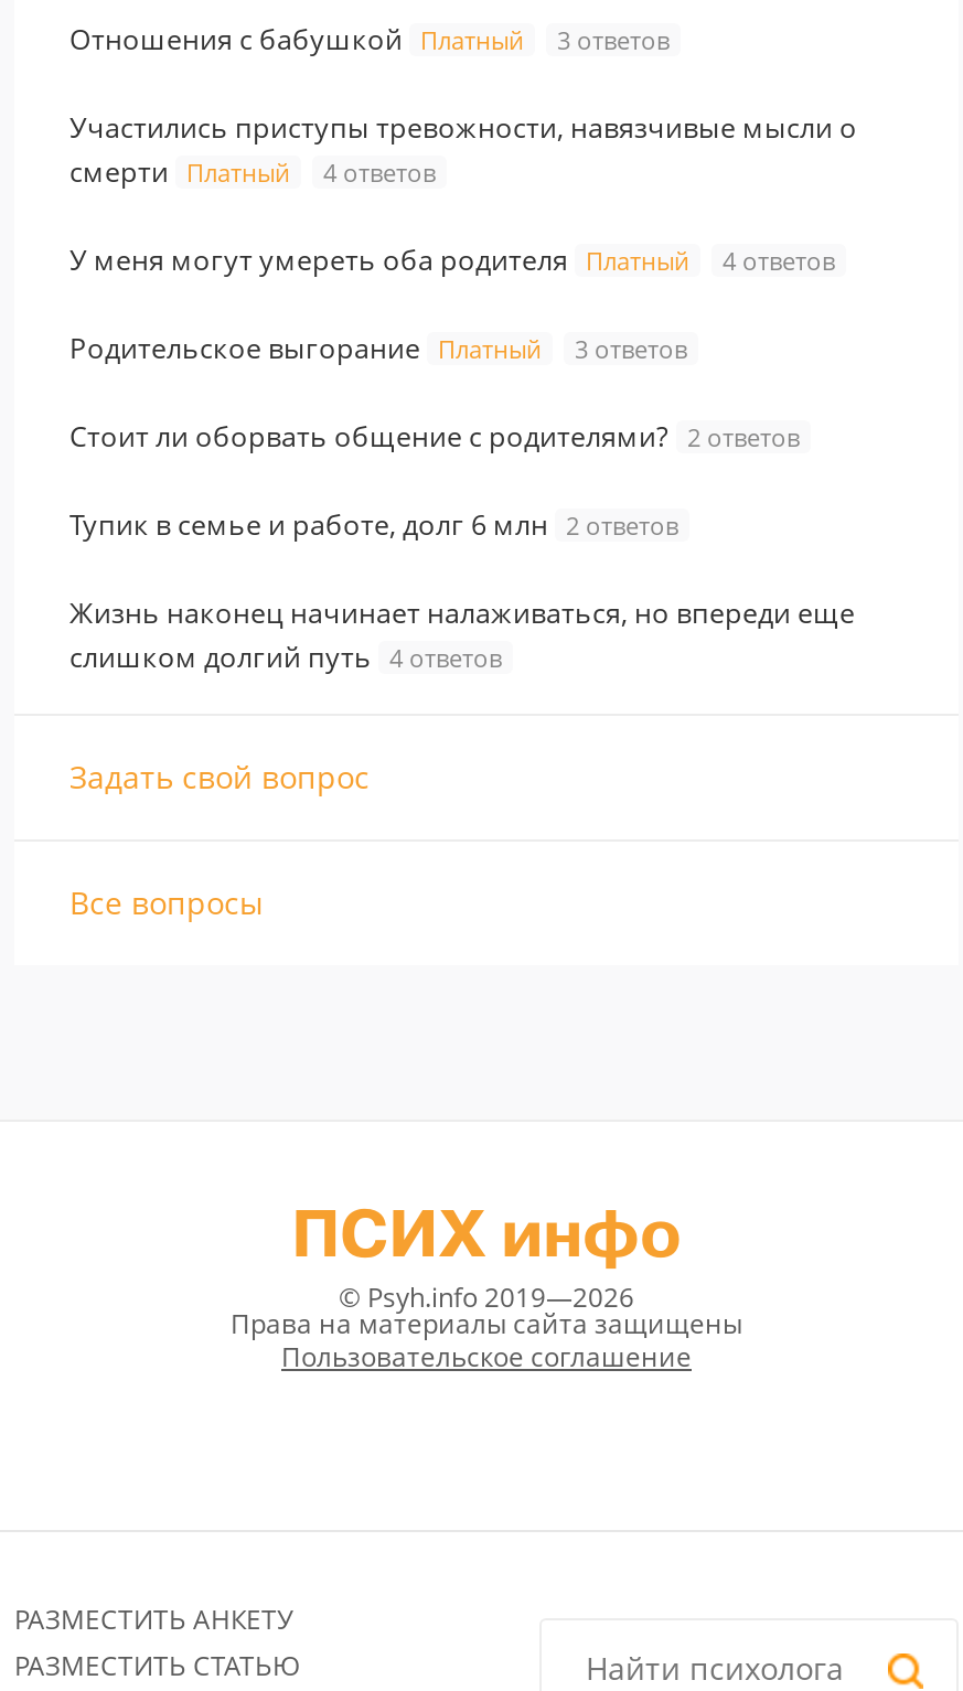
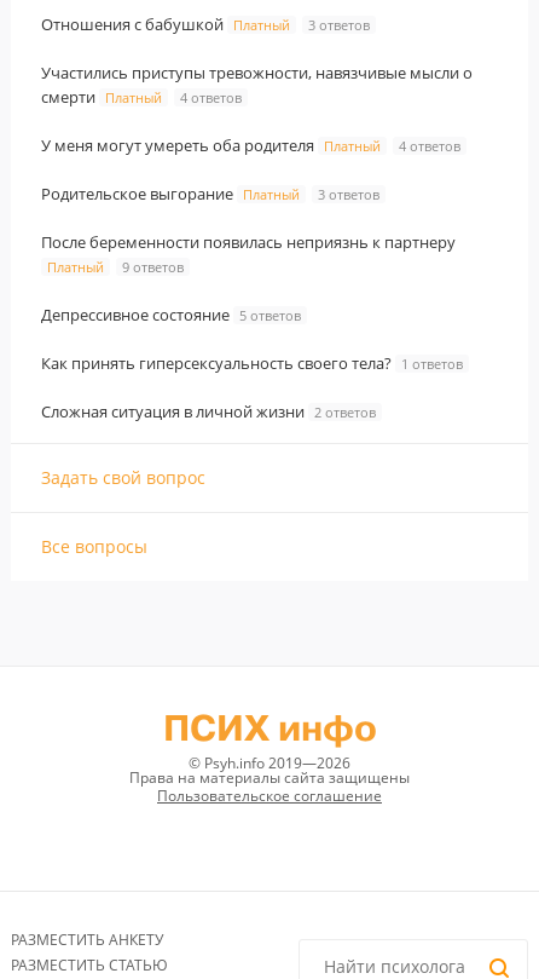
[69,417,855,675] Стоит ли оборвать общение с родителями? 2 ответов | Тупик в семье и работе, долг 6 млн 2 ответов | Жизнь наконец начинает налаживаться, но впереди еще | слишком долгий путь 4 ответов -> [41,232,463,422] После беременности появилась неприязнь к партнеру | Платный | 9 ответов | Депрессивное состояние 5 ответов | Как принять гиперсексуальность своего тела? 1 ответов | Сложная ситуация в личной жизни 2 ответов

